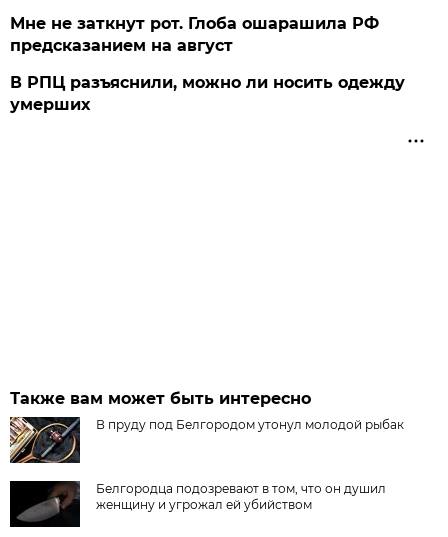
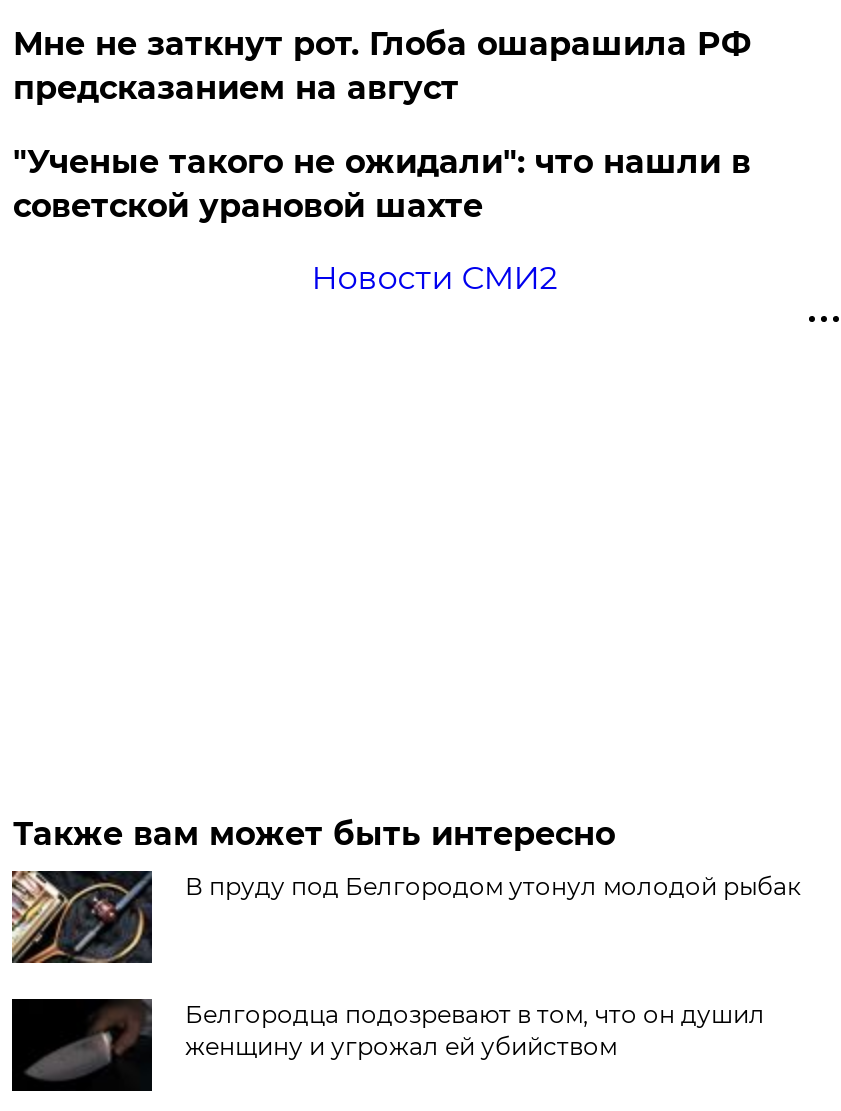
[10,73,405,114] В РПЦ разъяснили, можно ли носить одежду | умерших -> [13,142,751,296] "Ученые такого не ожидали": что нашли в | советской урановой шахте | Новости СМИ2

